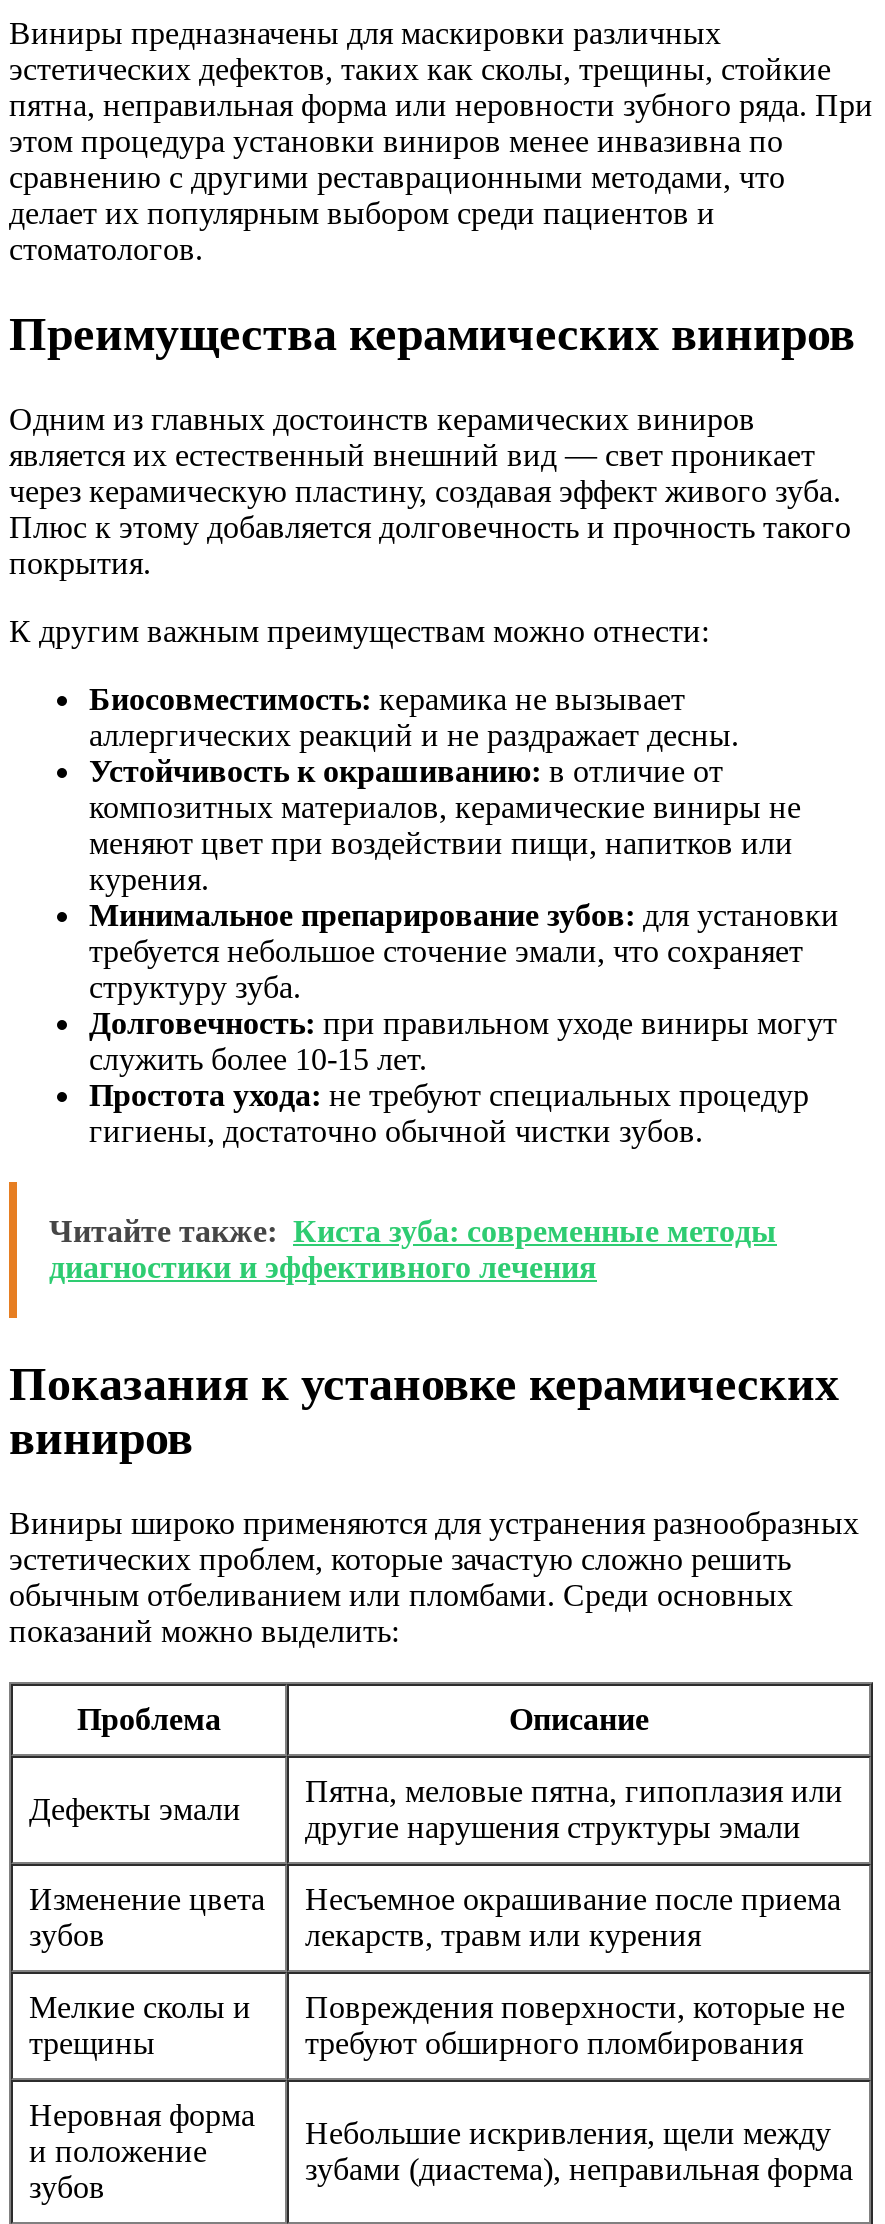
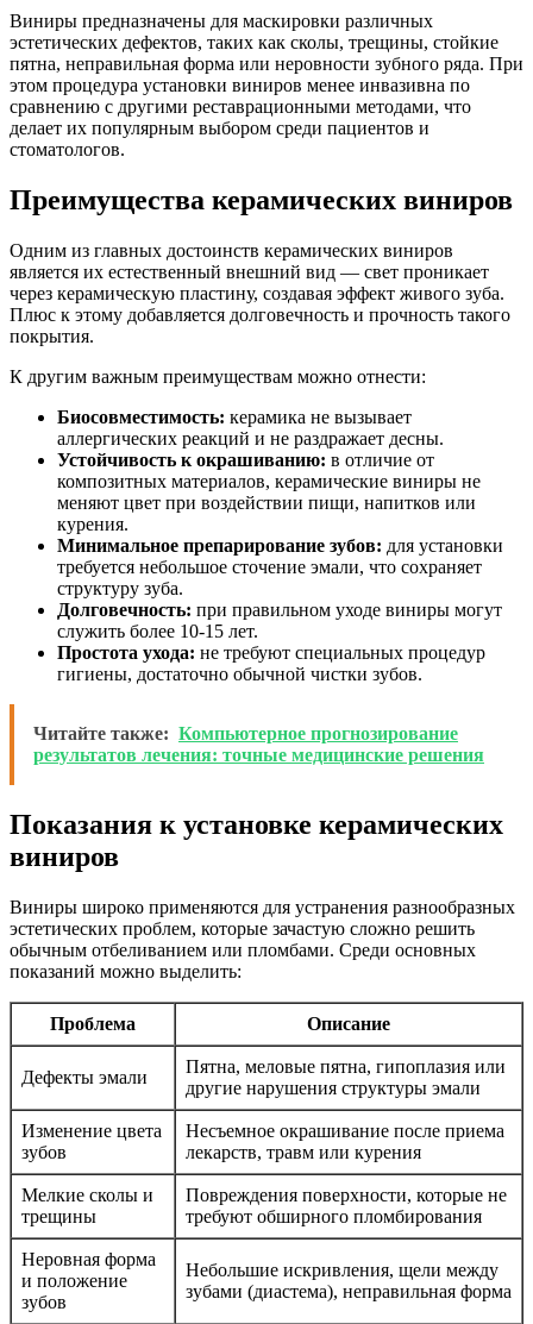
[49,1214,777,1284] Читайте также: Киста зуба: современные методы | диагностики и эффективного лечения -> [33,723,484,765] Читайте также: Компьютерное прогнозирование | результатов лечения: точные медицинские решения

